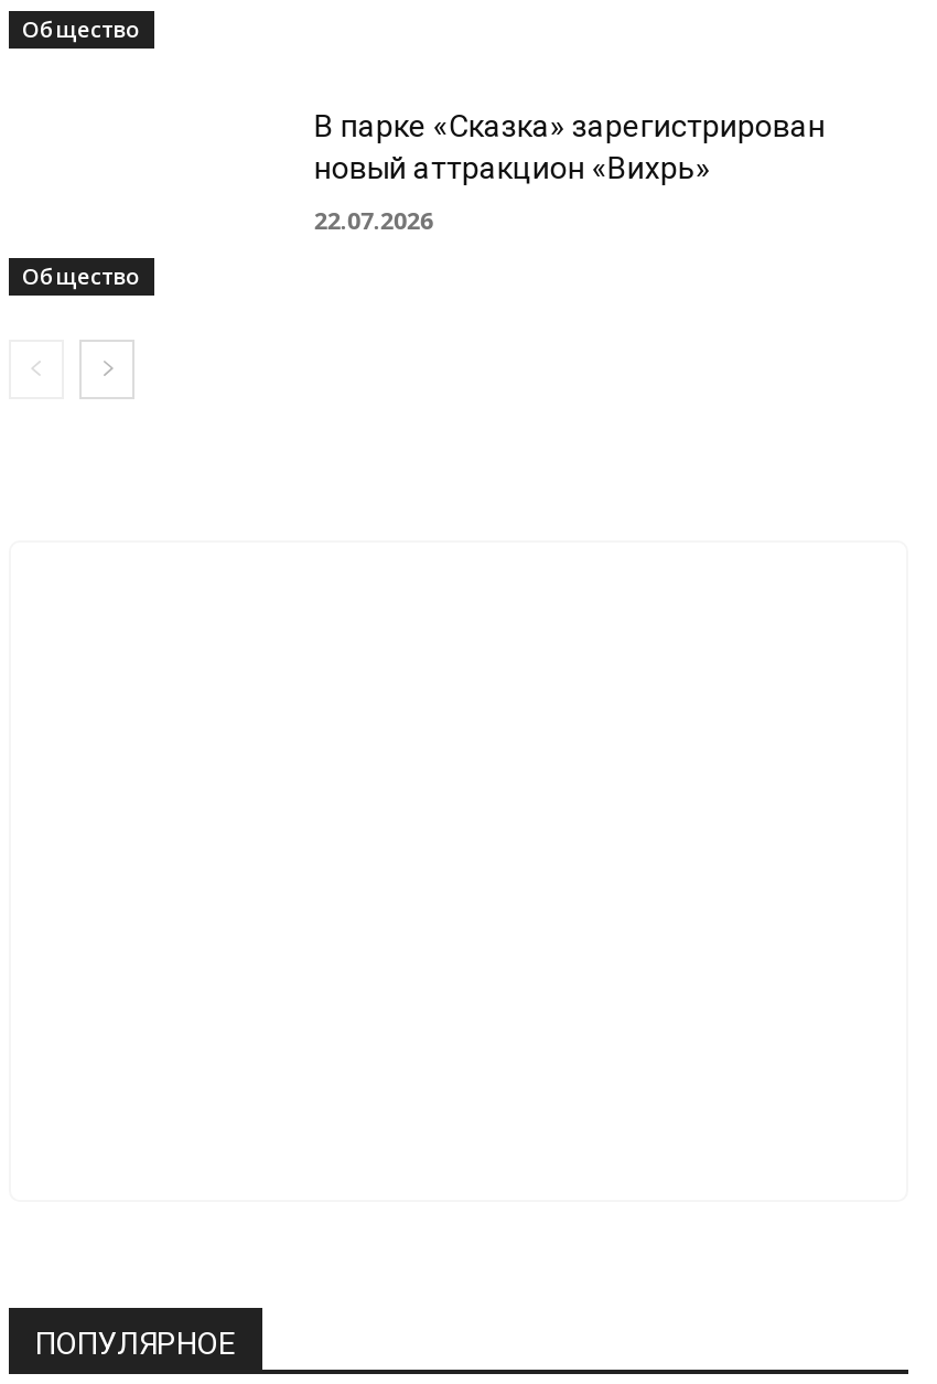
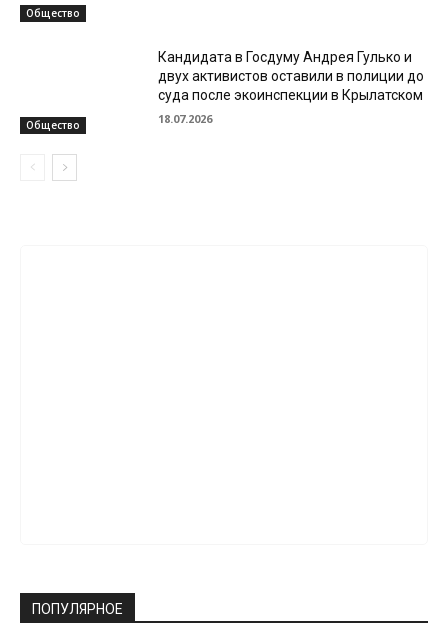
[314,109,825,186] В парке «Сказка» зарегистрирован | новый аттракцион «Вихрь» -> [158,49,424,103] Кандидата в Госдуму Андрея Гулько и | двух активистов оставили в полиции до | суда после экоинспекции в Крылатском
[314,204,433,237] 22.07.2026 -> [158,111,212,126] 18.07.2026

